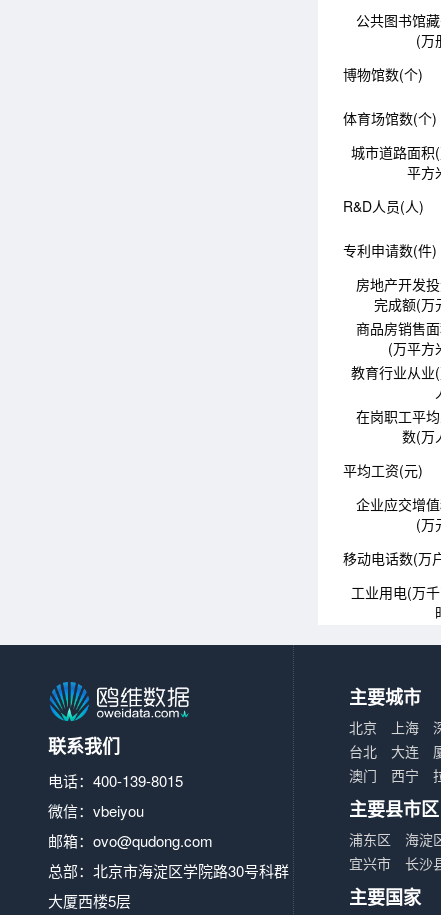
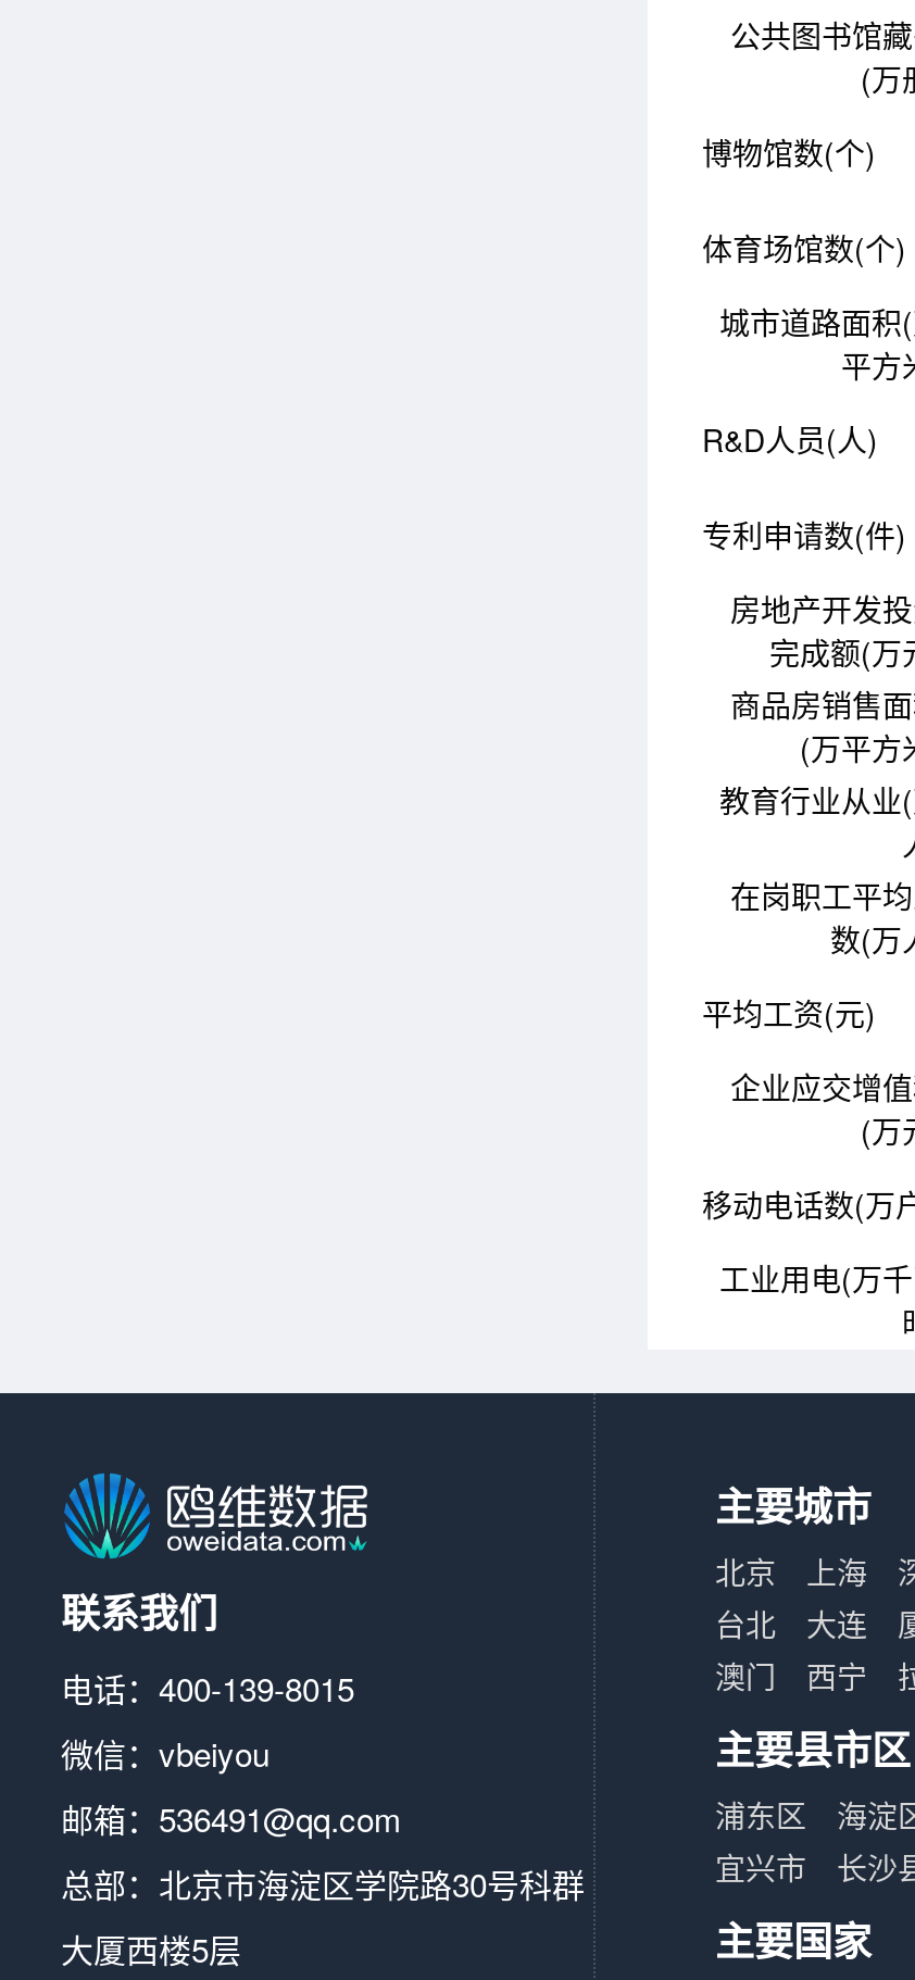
[48,830,213,851] 邮箱：ovo@qudong.com -> [61,1796,402,1842] 邮箱：536491@qq.com

